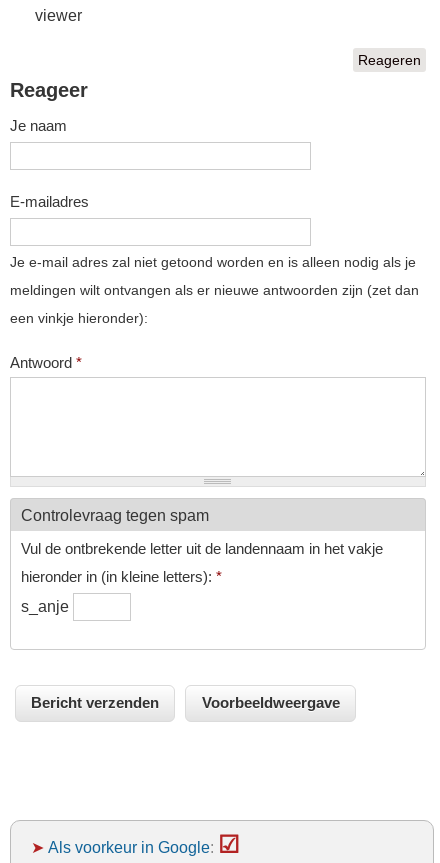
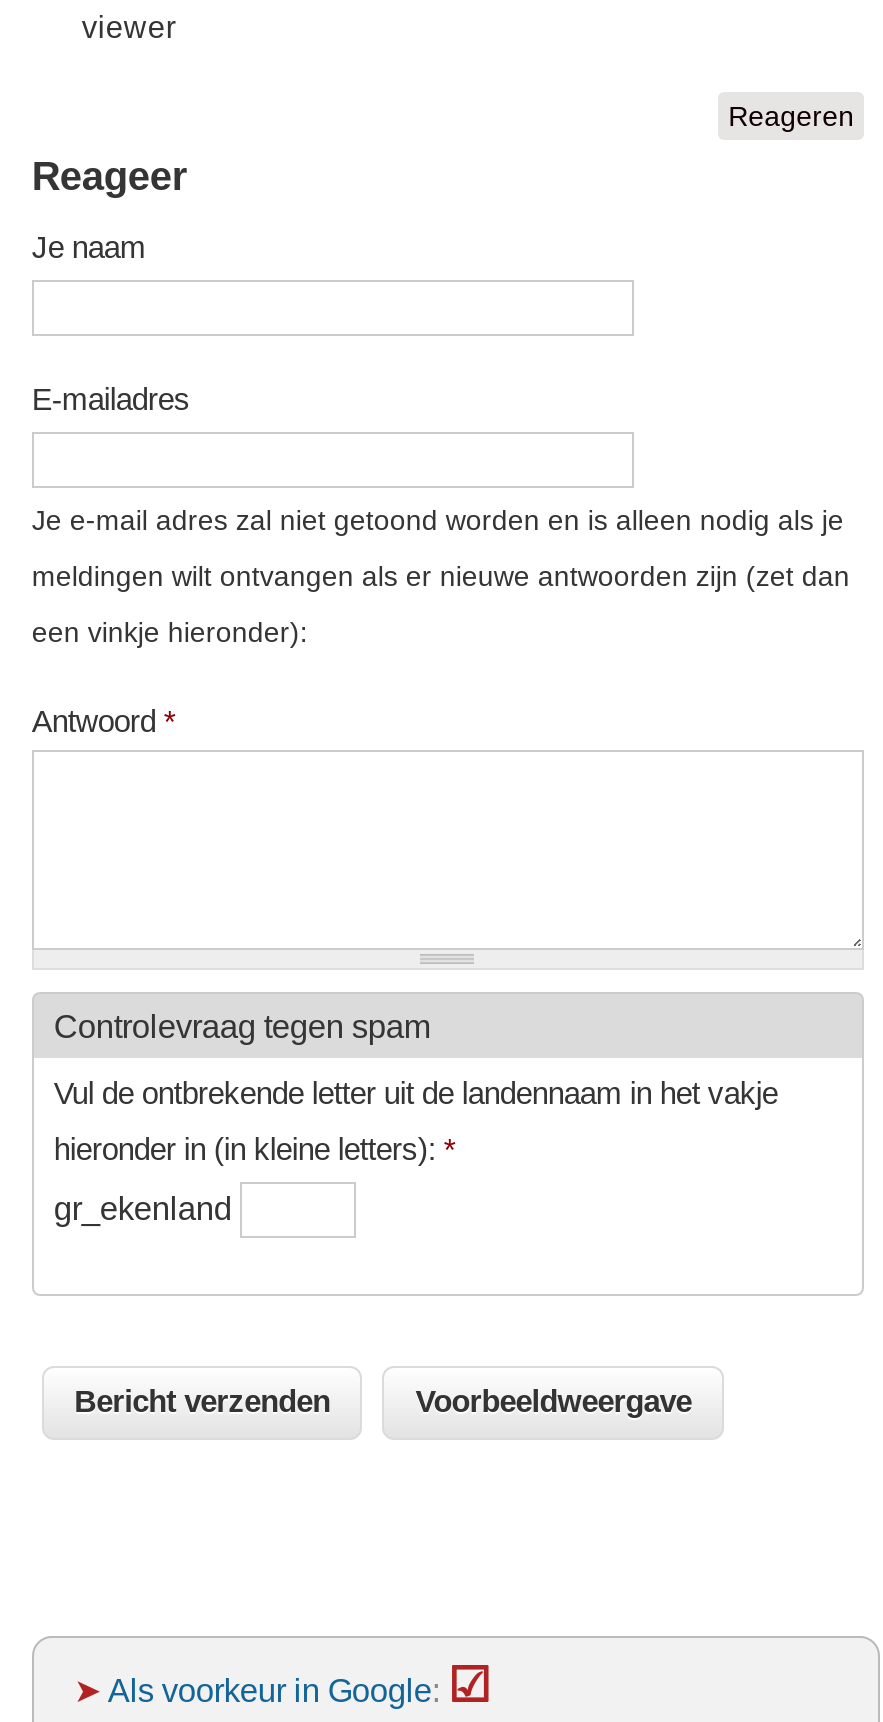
[21,596,73,614] s_anje -> [54,1189,240,1225] gr_ekenland

